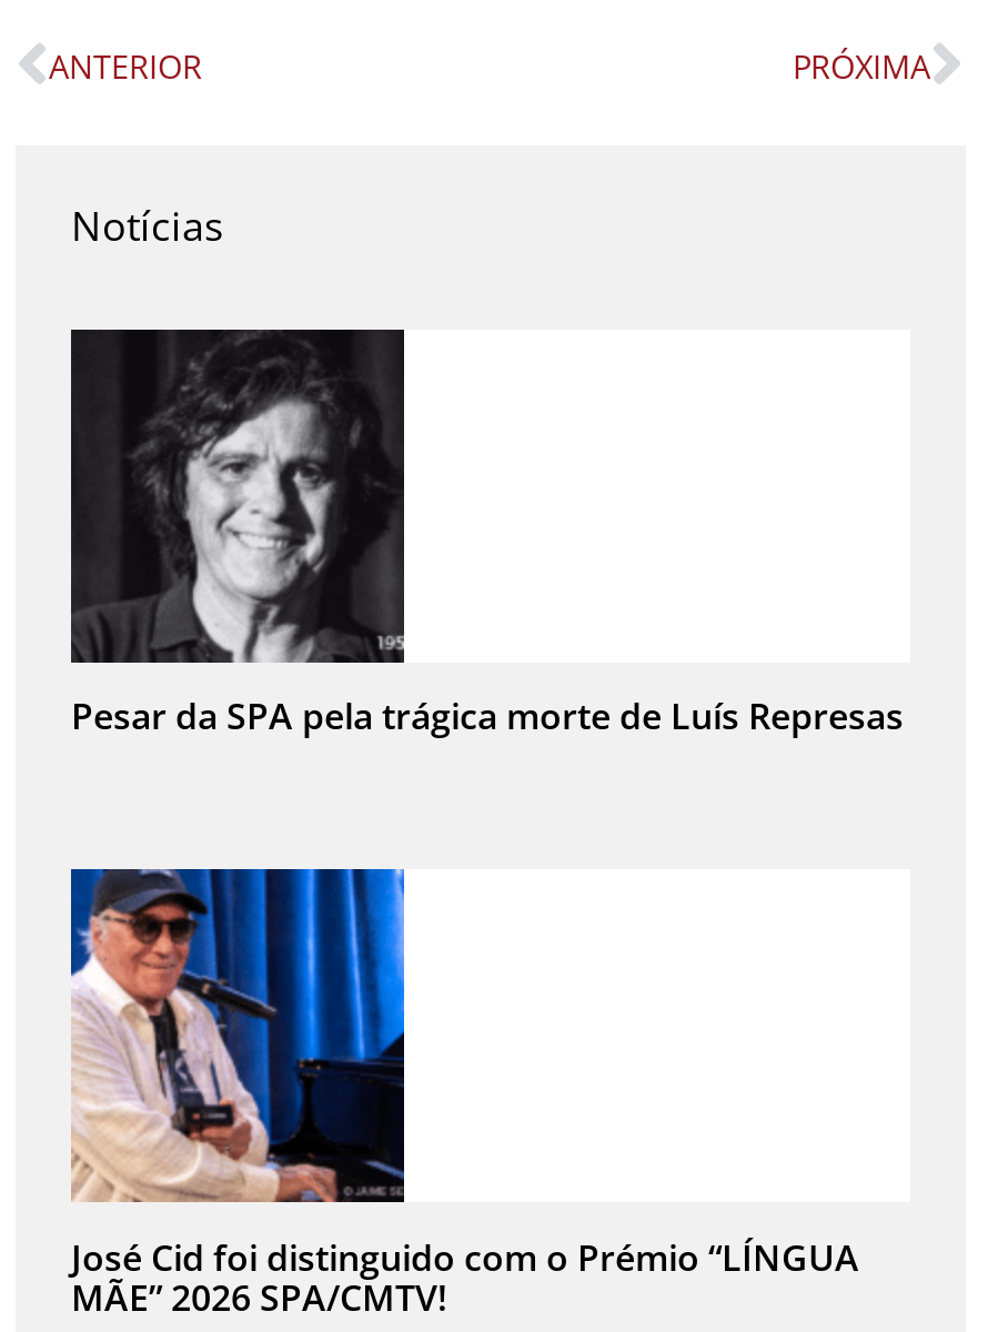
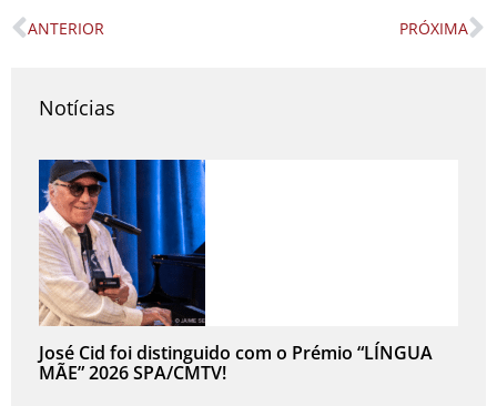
[69,327,904,741] [image] | Pesar da SPA pela trágica morte de Luís Represas -> none

